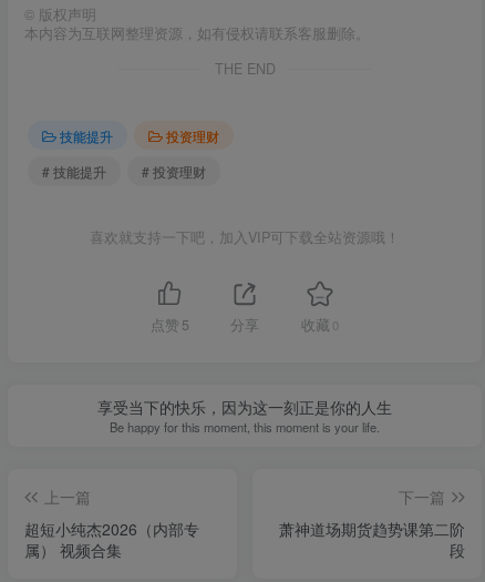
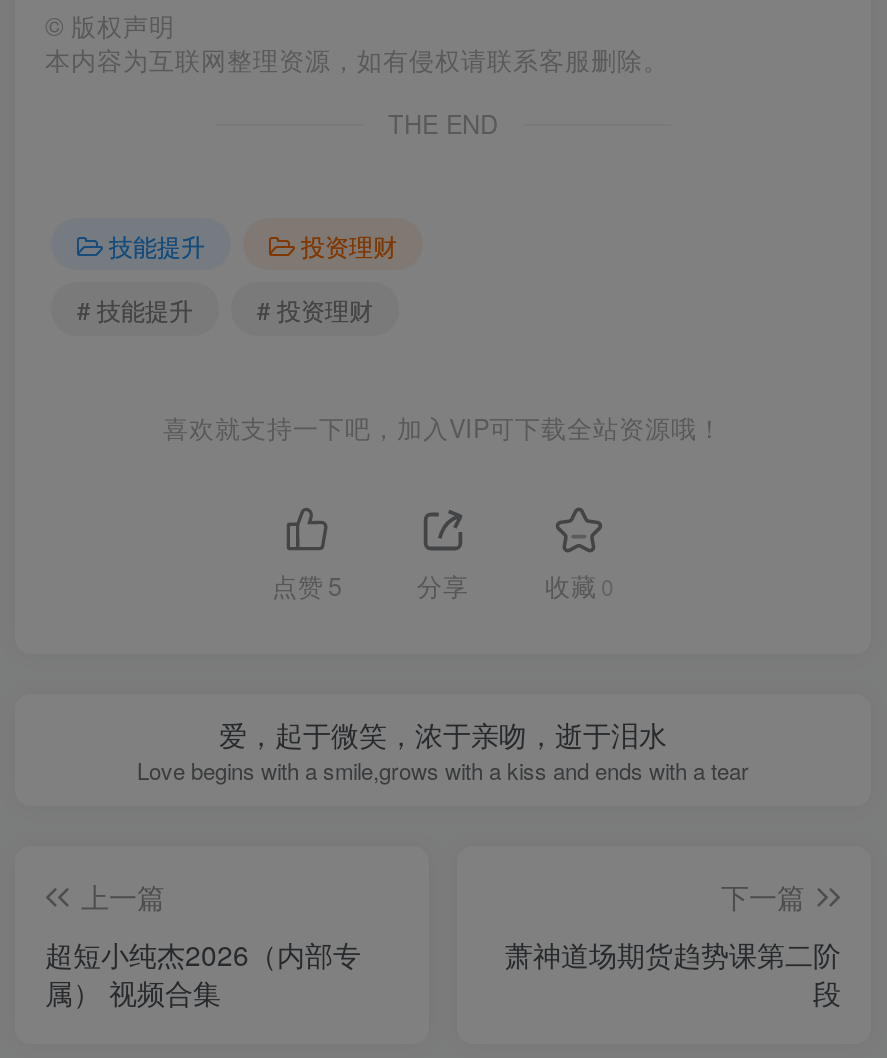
[97,396,392,436] 享受当下的快乐，因为这一刻正是你的人生 | Be happy for this moment, this moment is your life. -> [137,714,749,786] 爱，起于微笑，浓于亲吻，逝于泪水 | Love begins with a smile,grows with a kiss and ends with a tear

